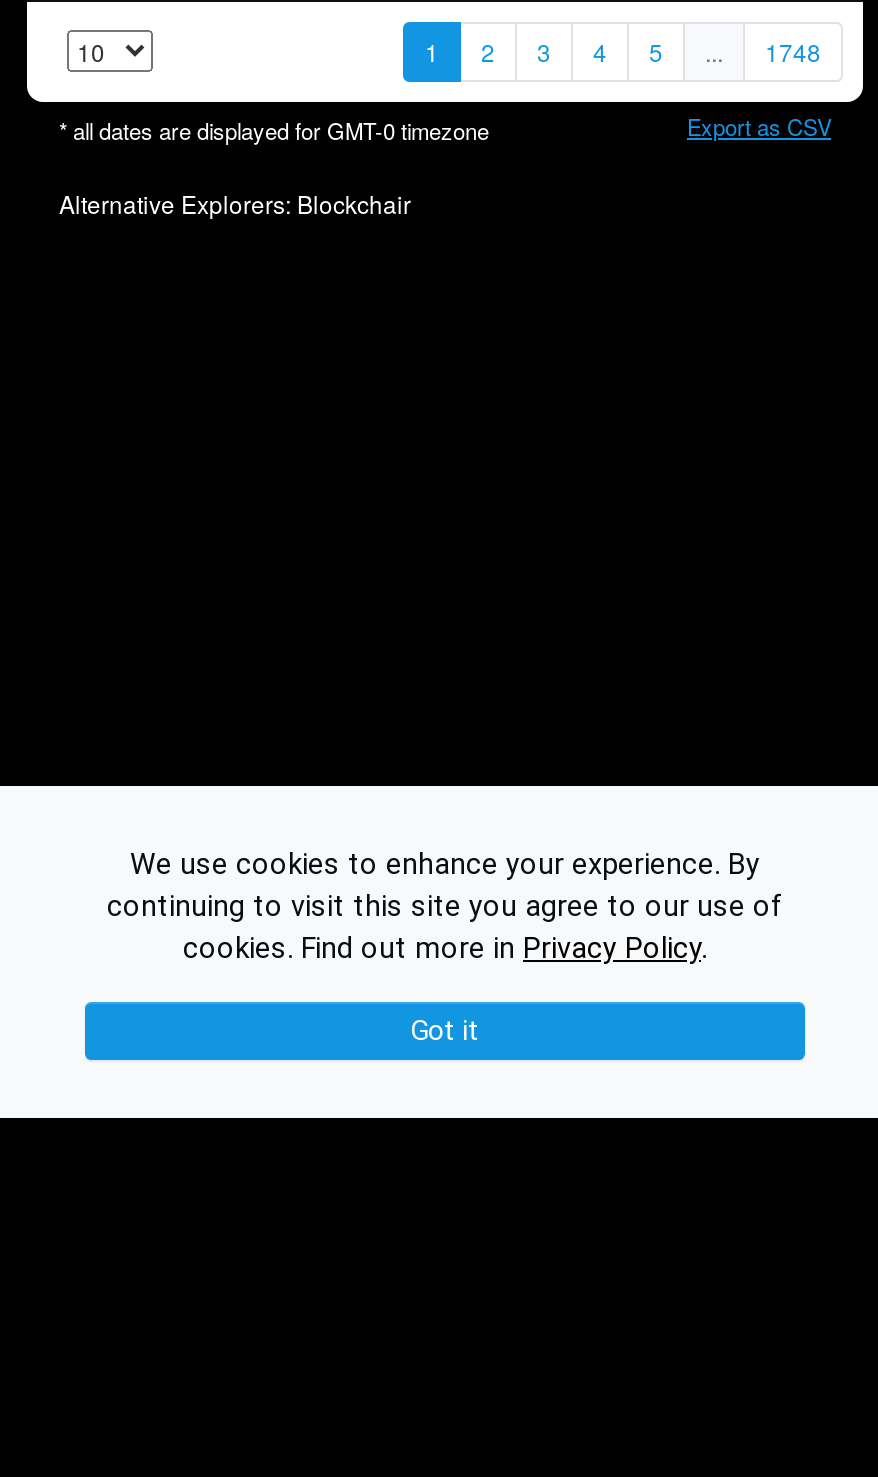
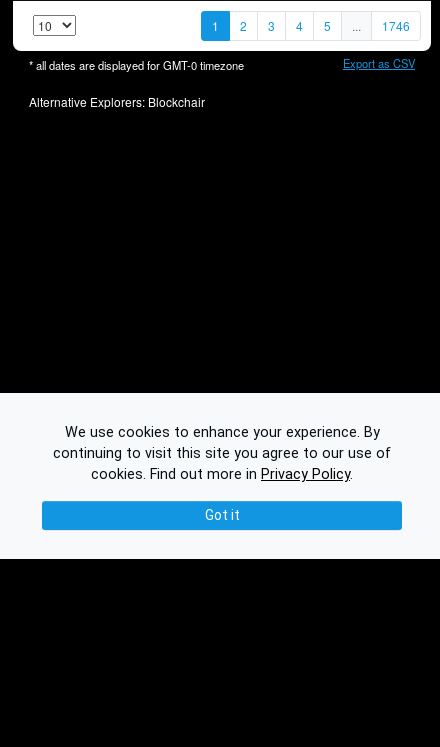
[765,33,821,67] 1748 -> [382,16,410,33] 1746

